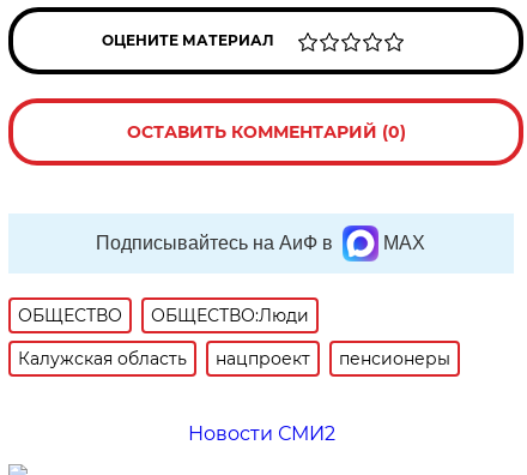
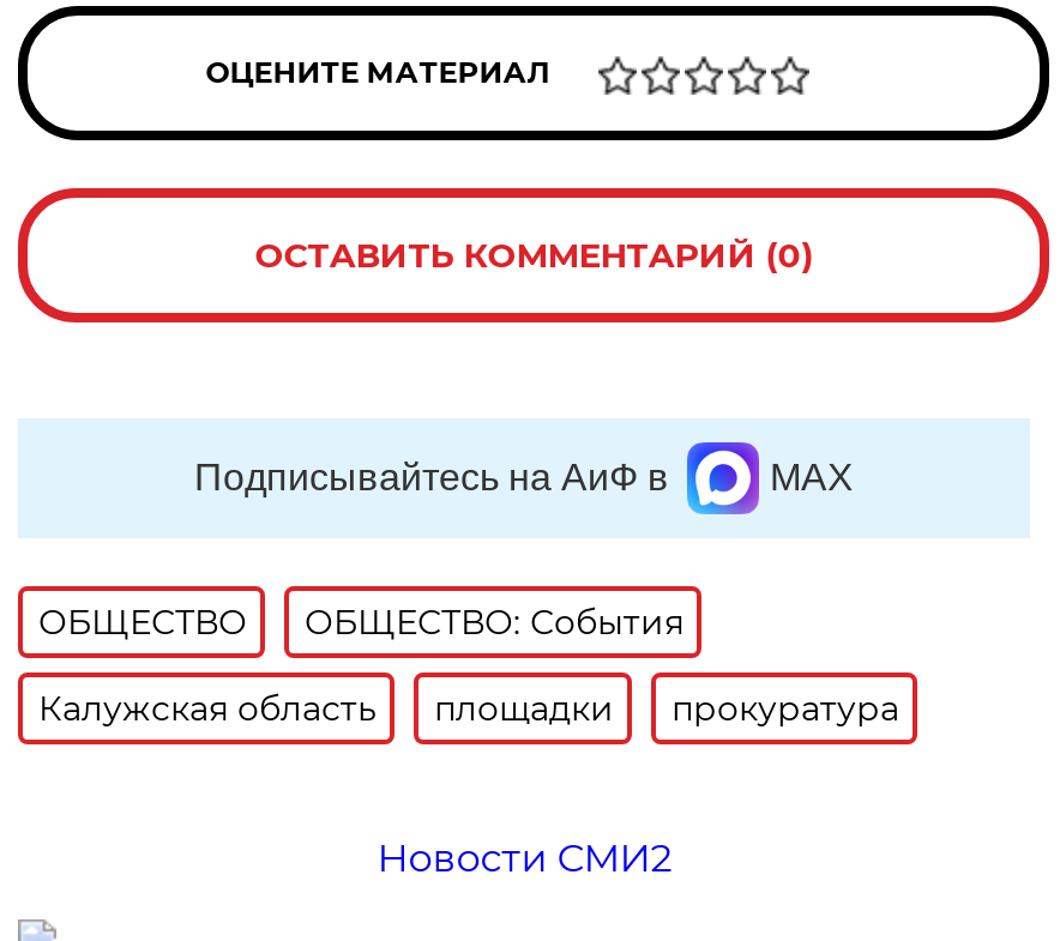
[151,305,309,326] ОБЩЕСТВО:Люди -> [304,601,683,644] ОБЩЕСТВО: События
[216,348,451,369] нацпроект | пенсионеры -> [434,687,899,730] площадки | прокуратура

